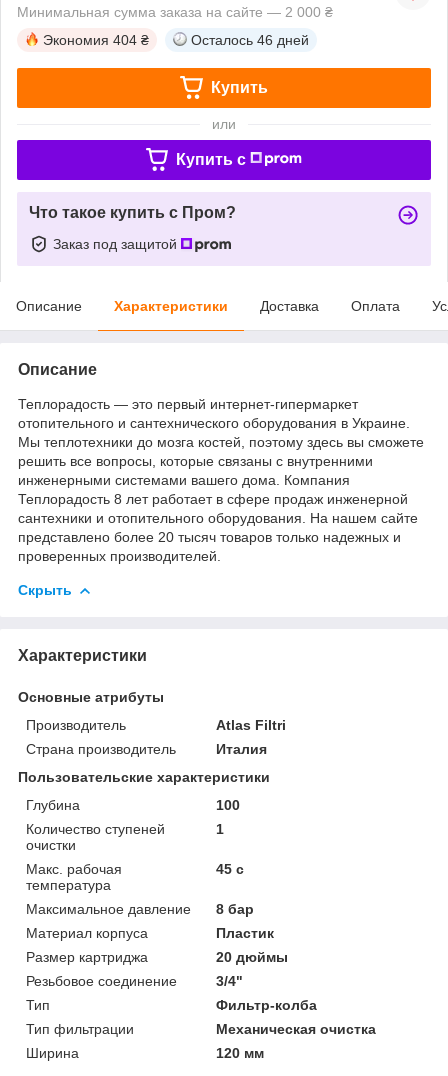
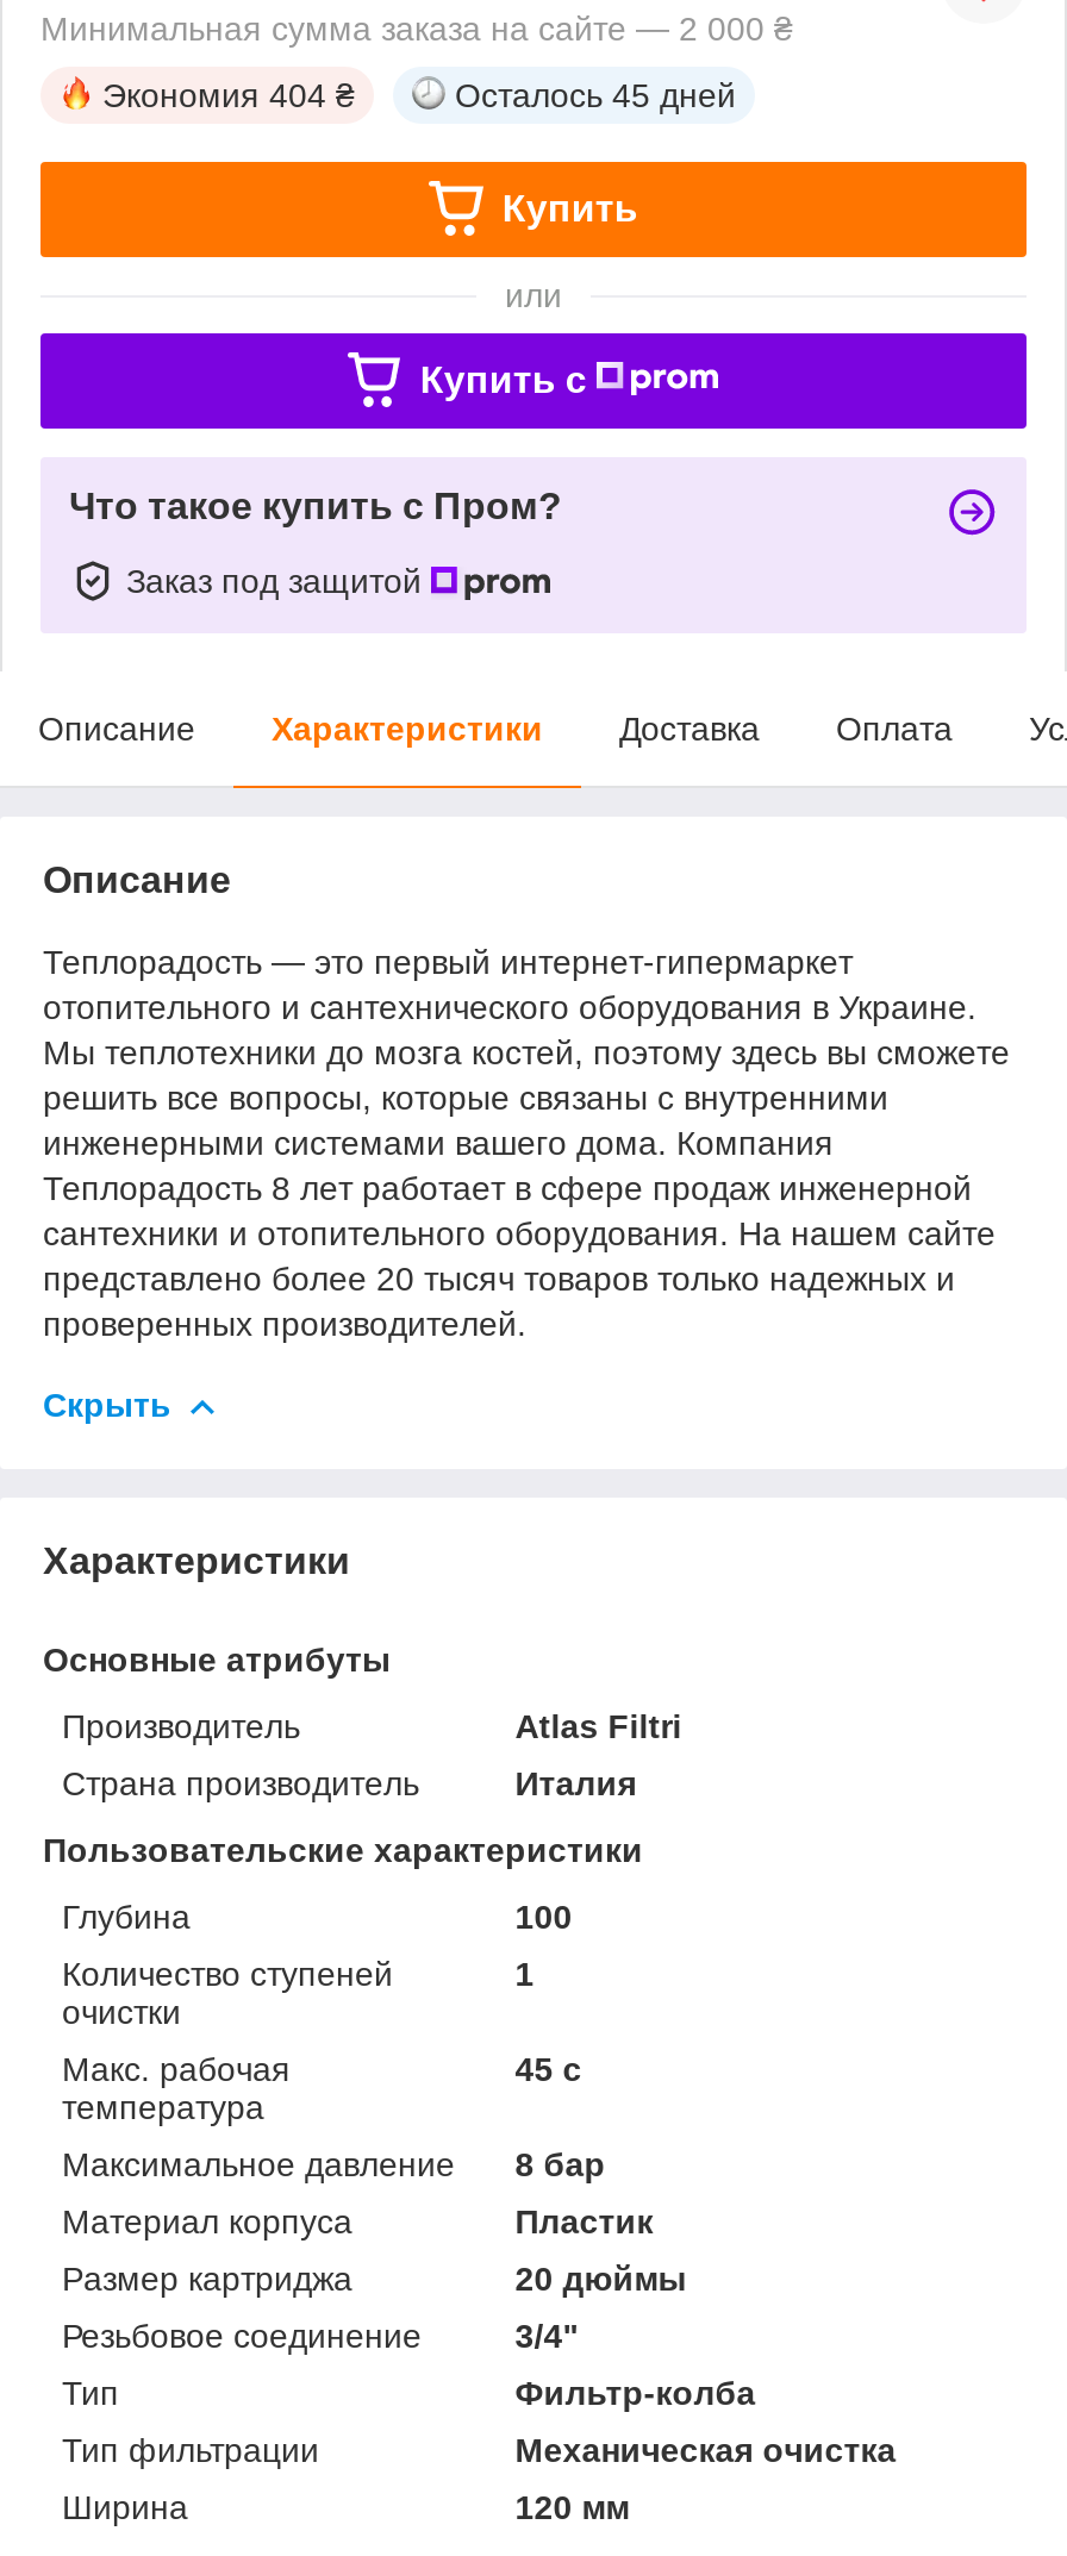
[191,32,309,48] Осталось 46 дней -> [455,76,736,114] Осталось 45 дней

